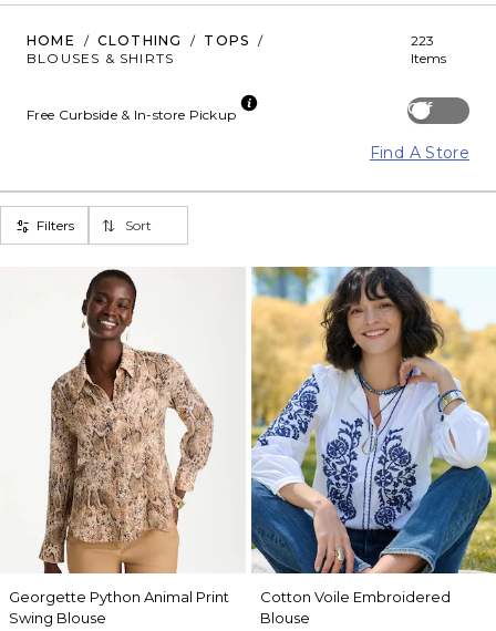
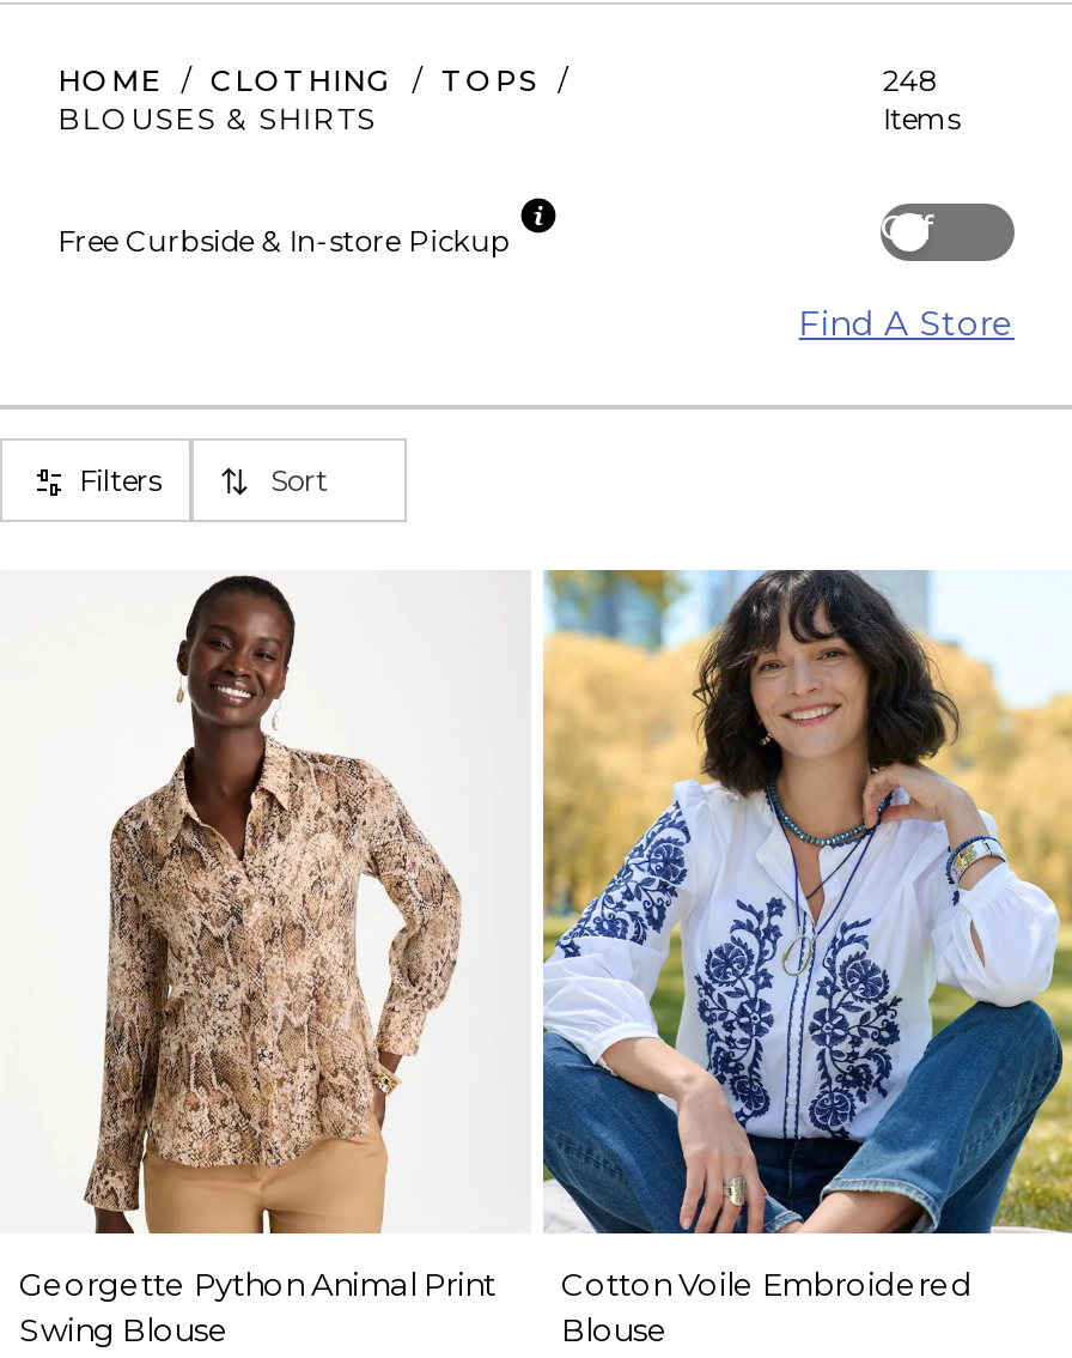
[410,32,433,49] 223 -> [883,62,938,98] 248

